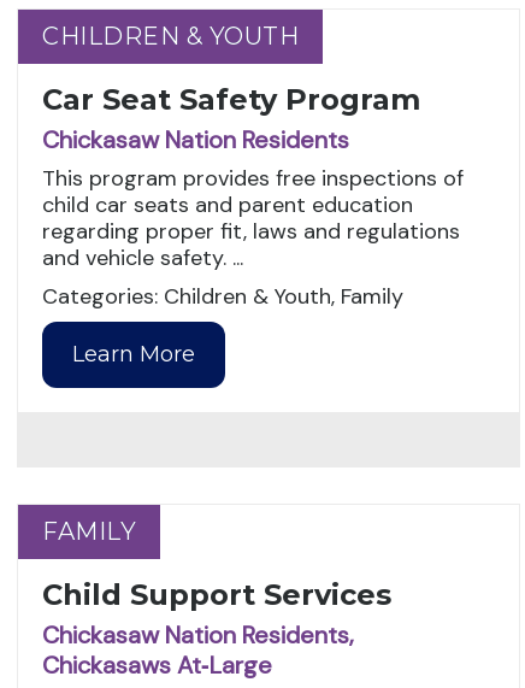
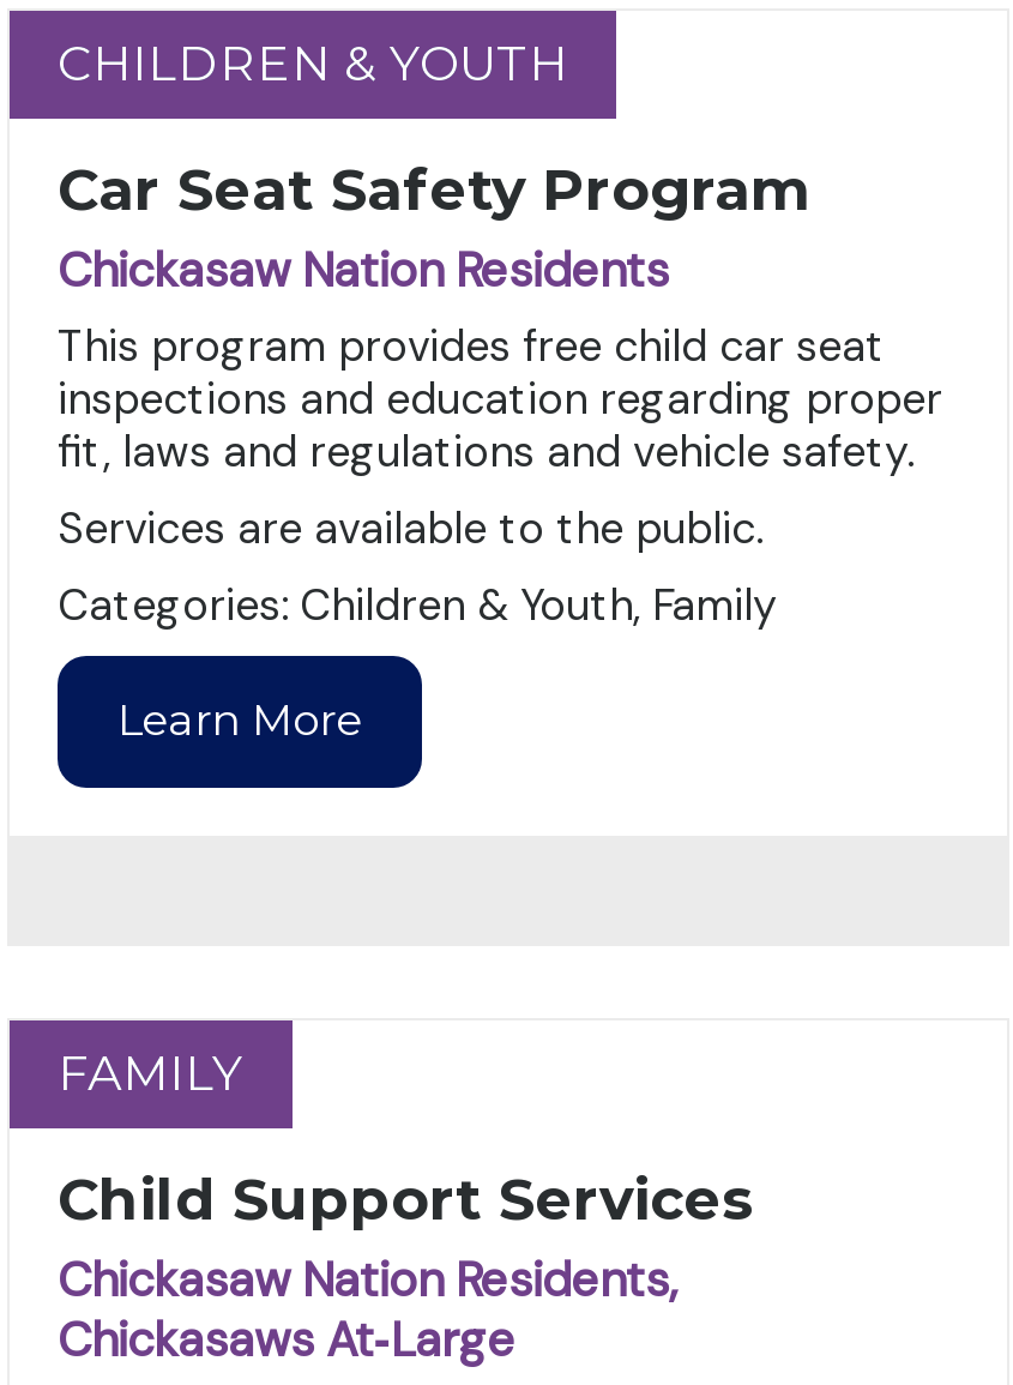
[42,163,464,272] This program provides free inspections of | child car seats and parent education | regarding proper fit, laws and regulations | and vehicle safety. ... -> [58,317,942,557] This program provides free child car seat | inspections and education regarding proper | fit, laws and regulations and vehicle safety. | Services are available to the public.

